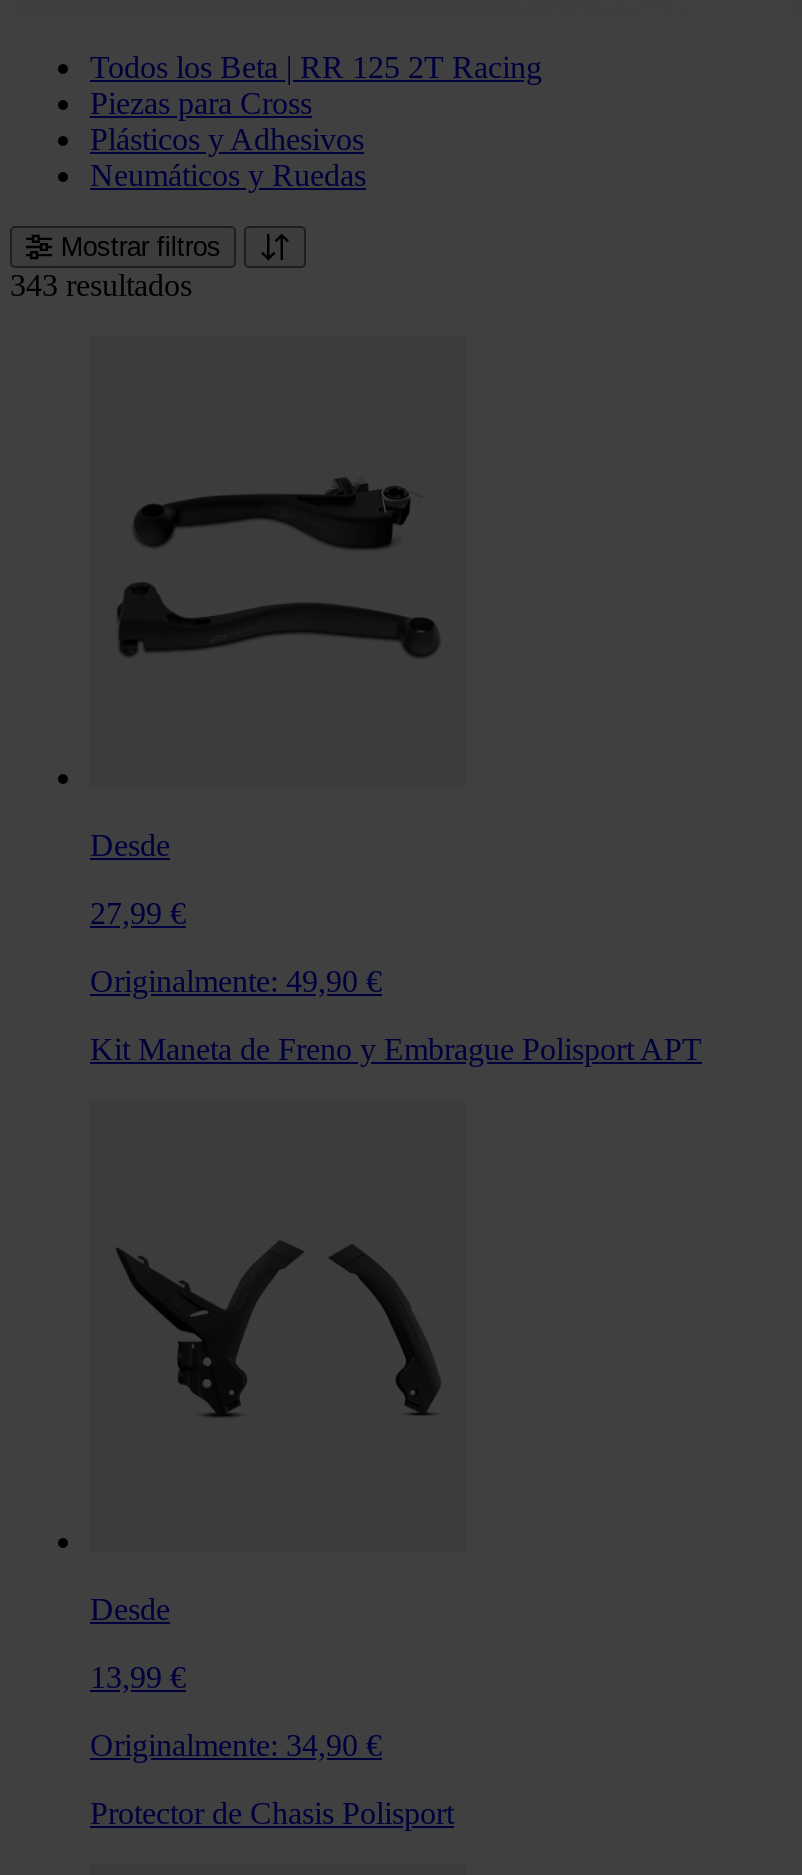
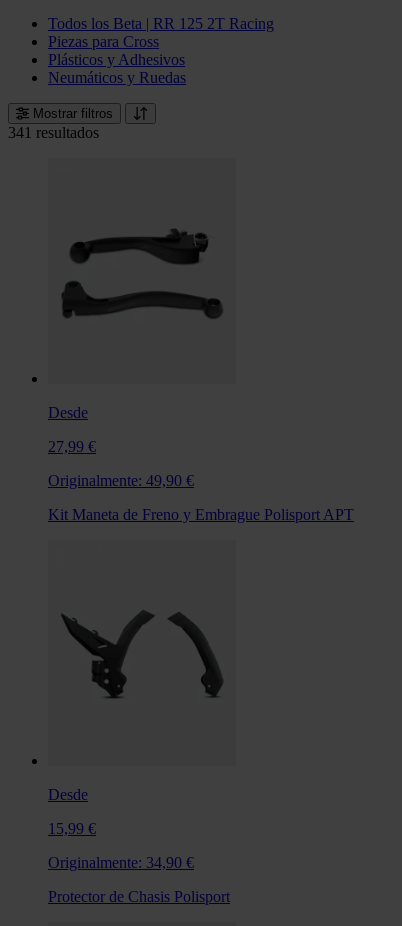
[10,268,192,302] 343 resultados -> [8,124,99,141] 341 resultados
[90,1660,186,1694] 13,99 € -> [48,820,96,837] 15,99 €

